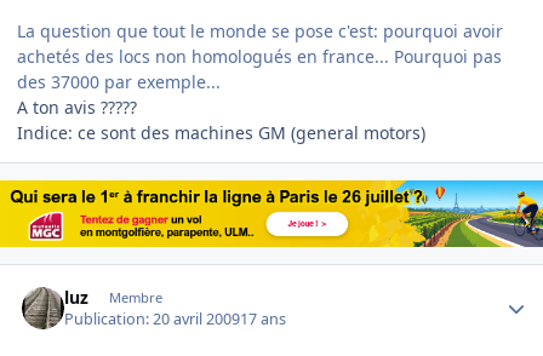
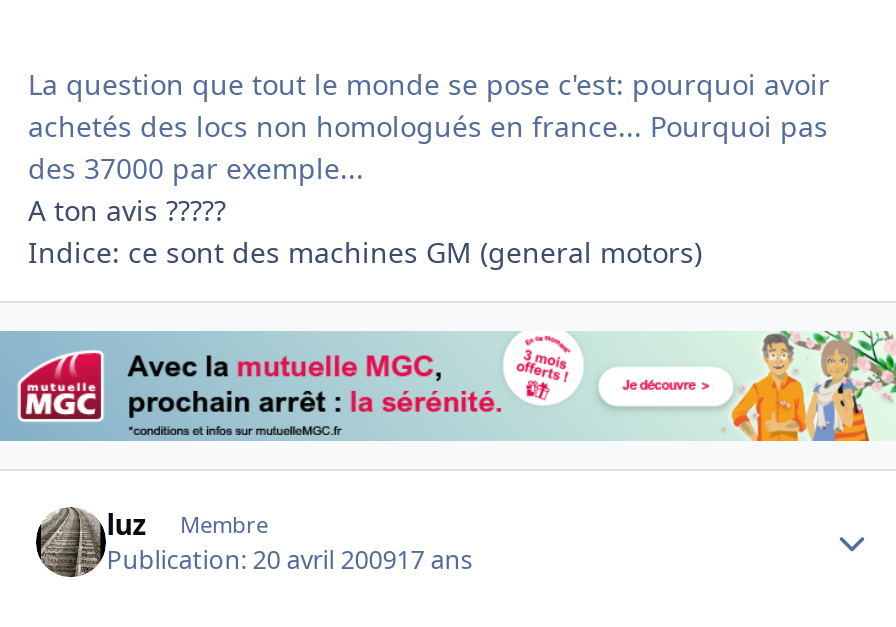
[4,179,539,248] [image] -> [6,329,890,443] [image]

